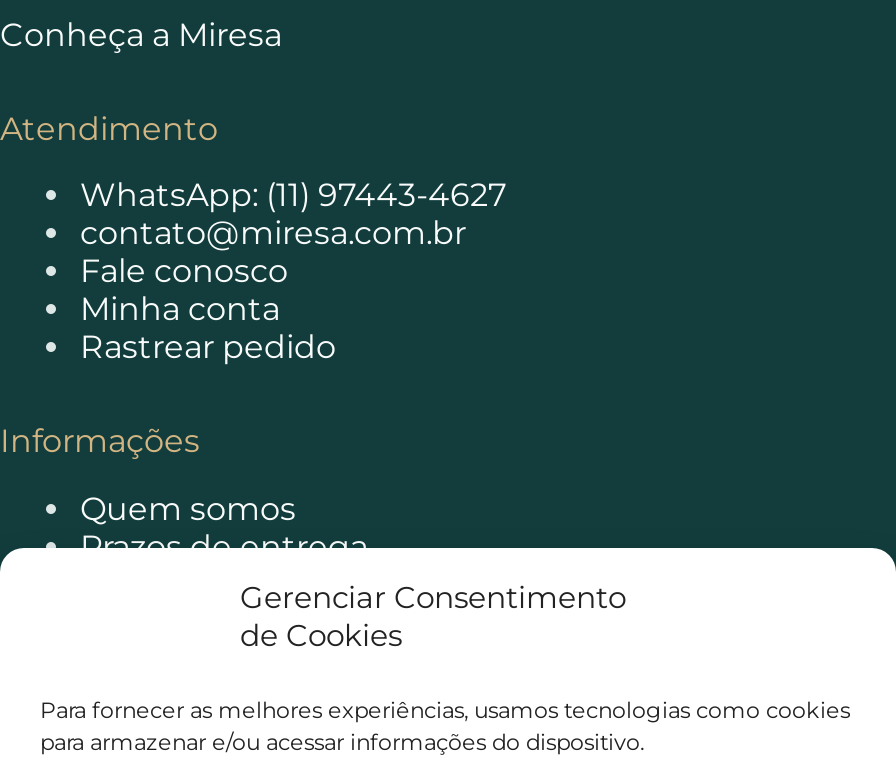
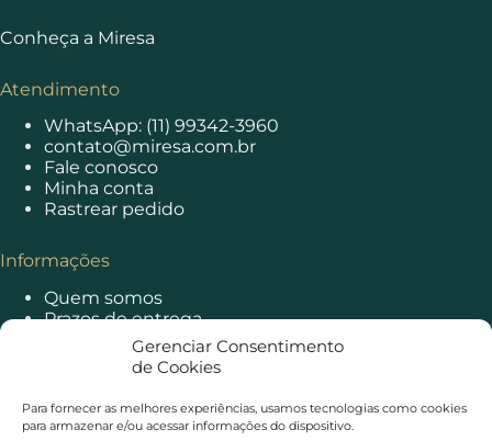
[80,177,506,215] WhatsApp: (11) 97443-4627 -> [44,116,279,136] WhatsApp: (11) 99342-3960

